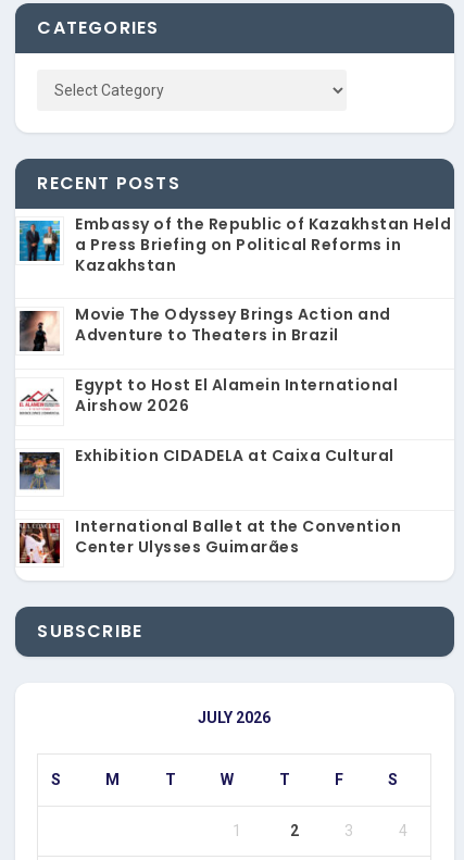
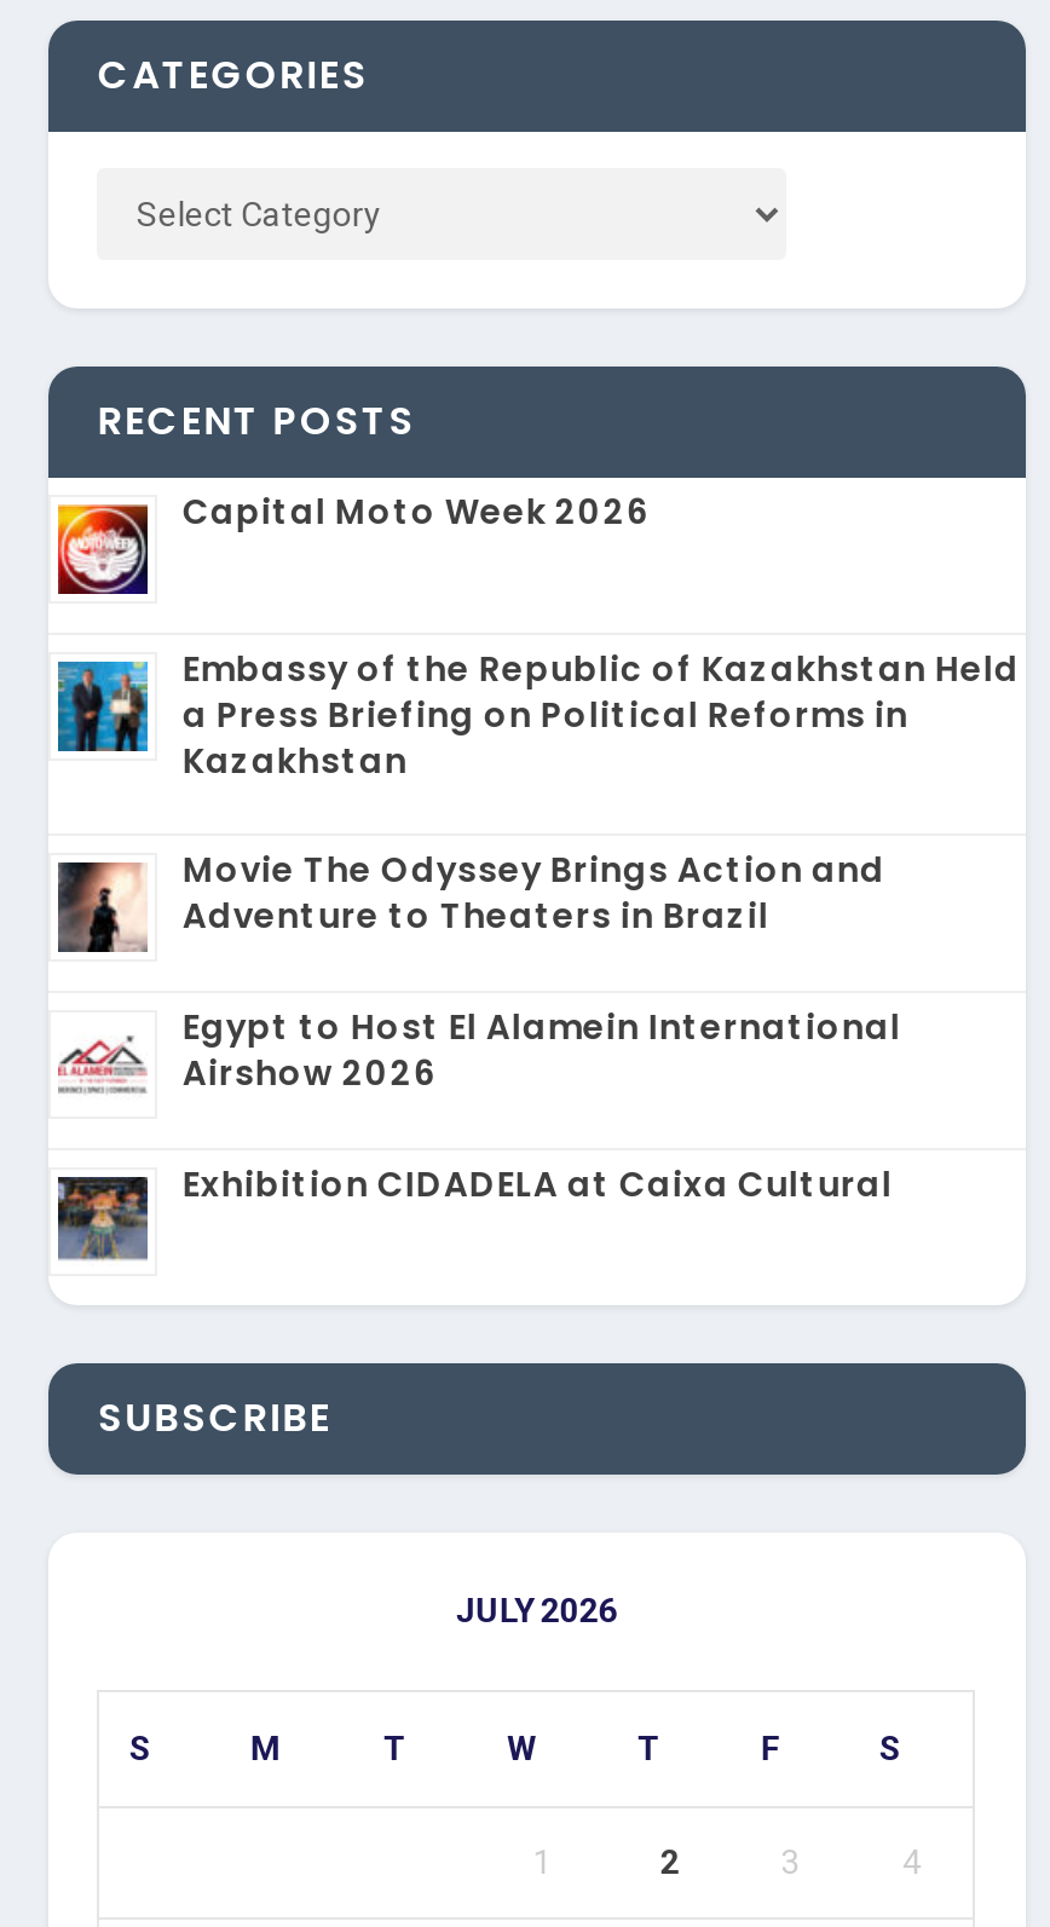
none -> [56,487,649,596] [image] | Capital Moto Week 2026
moved [18,213,451,466] -> [56,645,1020,1208]: [image] | Embassy of the Republic of Kazakhstan Held | a Press Briefing on Political Reforms in | ... | Airshow 2026 | Exhibition CIDADELA at Caixa Cultural
moved [17,451,62,493] -> [53,1175,152,1267]: [image]
[18,515,401,564] [image] | International Ballet at the Convention | Center Ulysses Guimarães -> none

